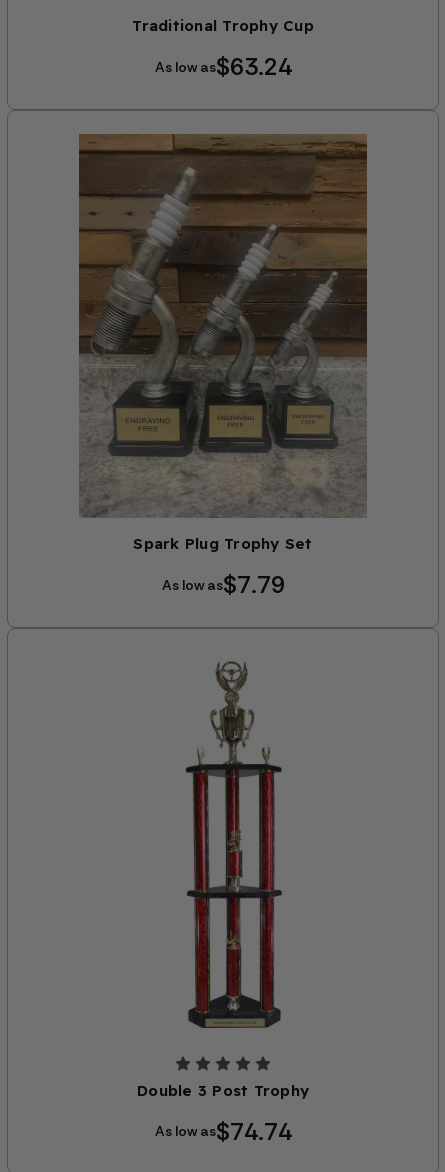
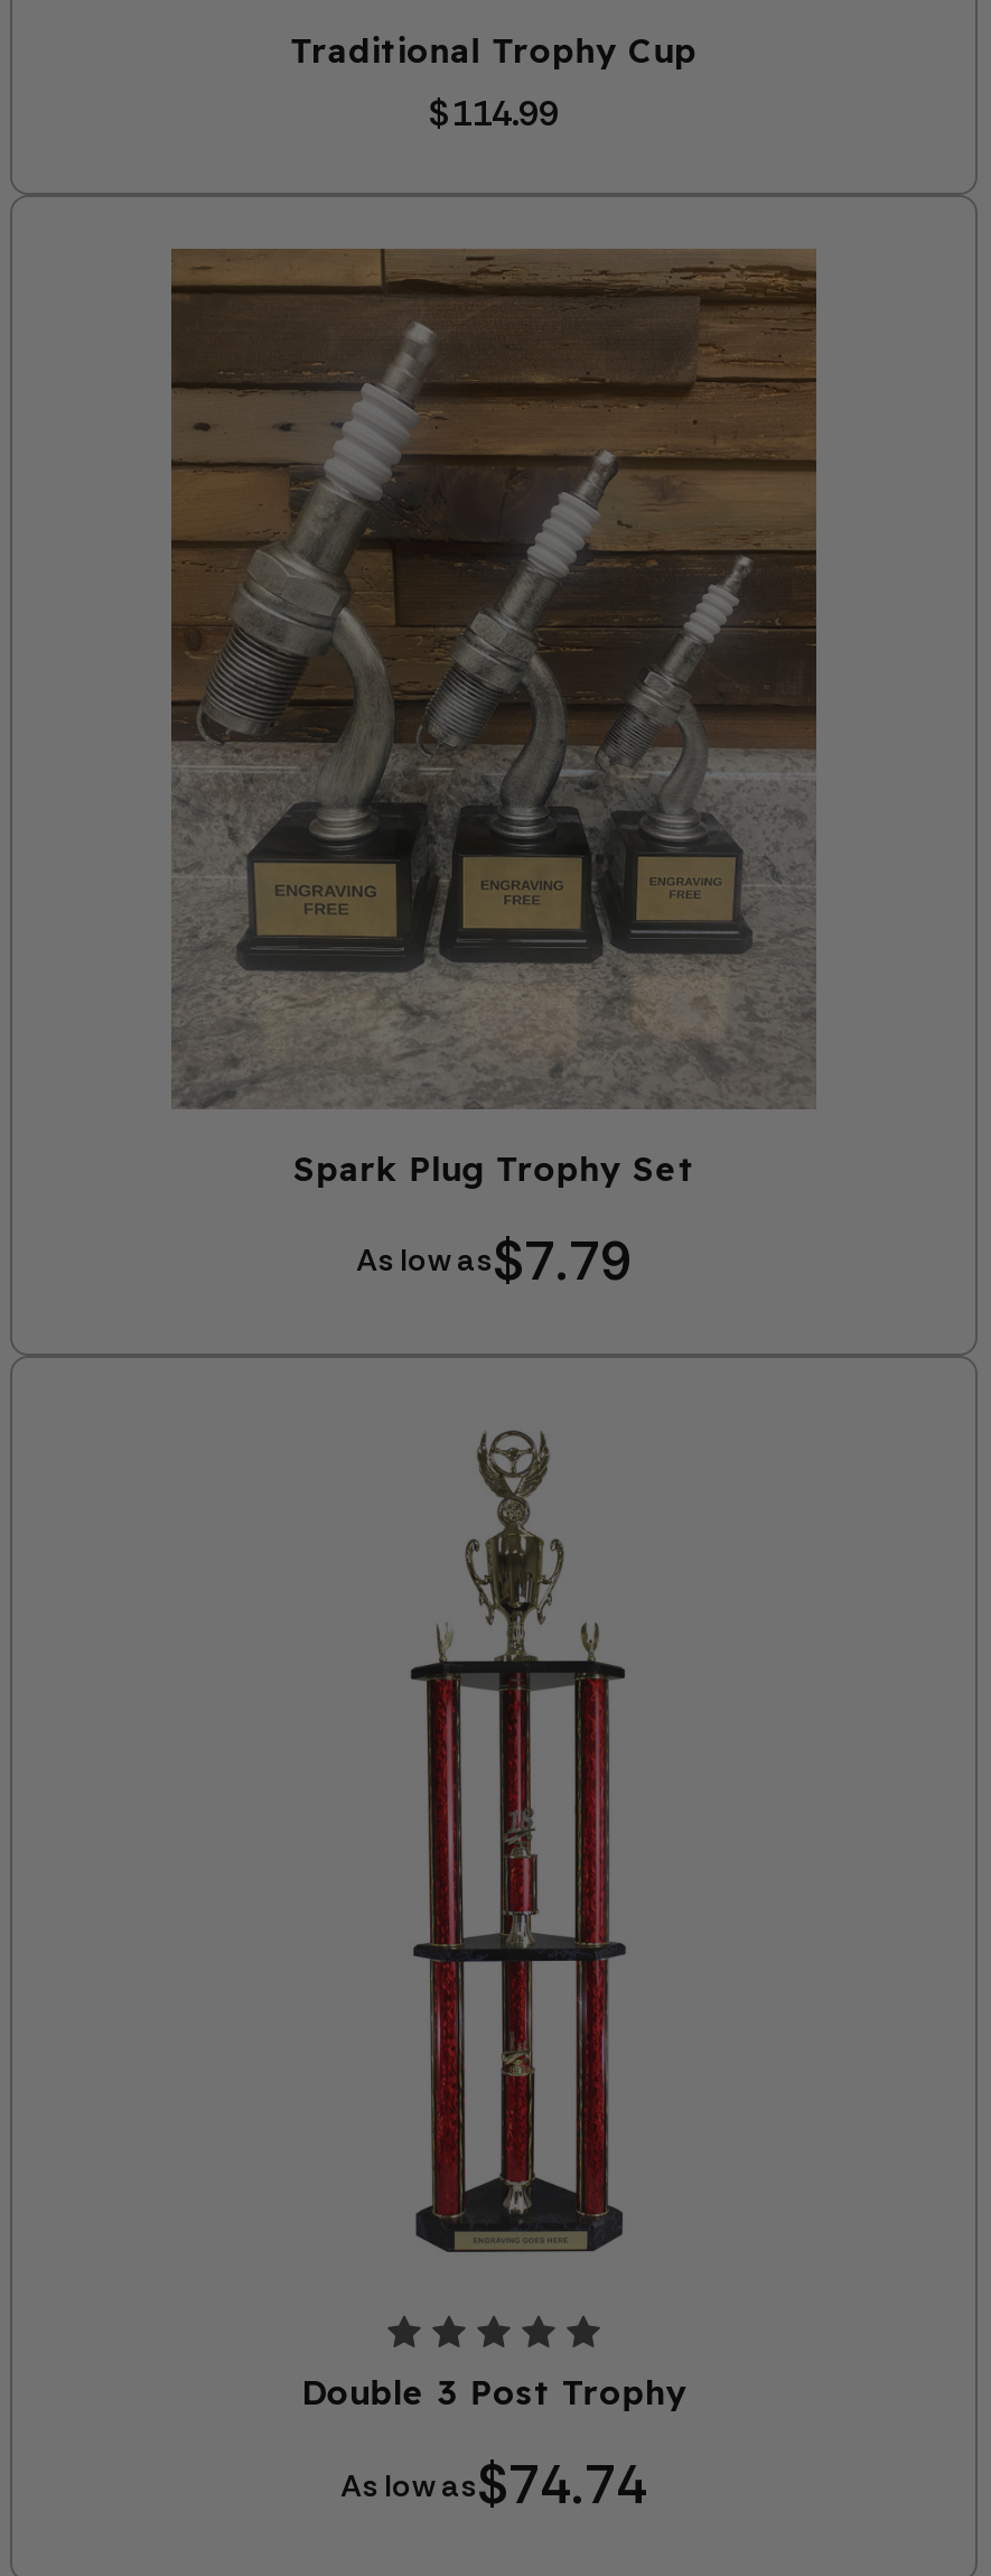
[154,51,291,82] As low as$63.24 -> [429,90,559,137] $114.99

